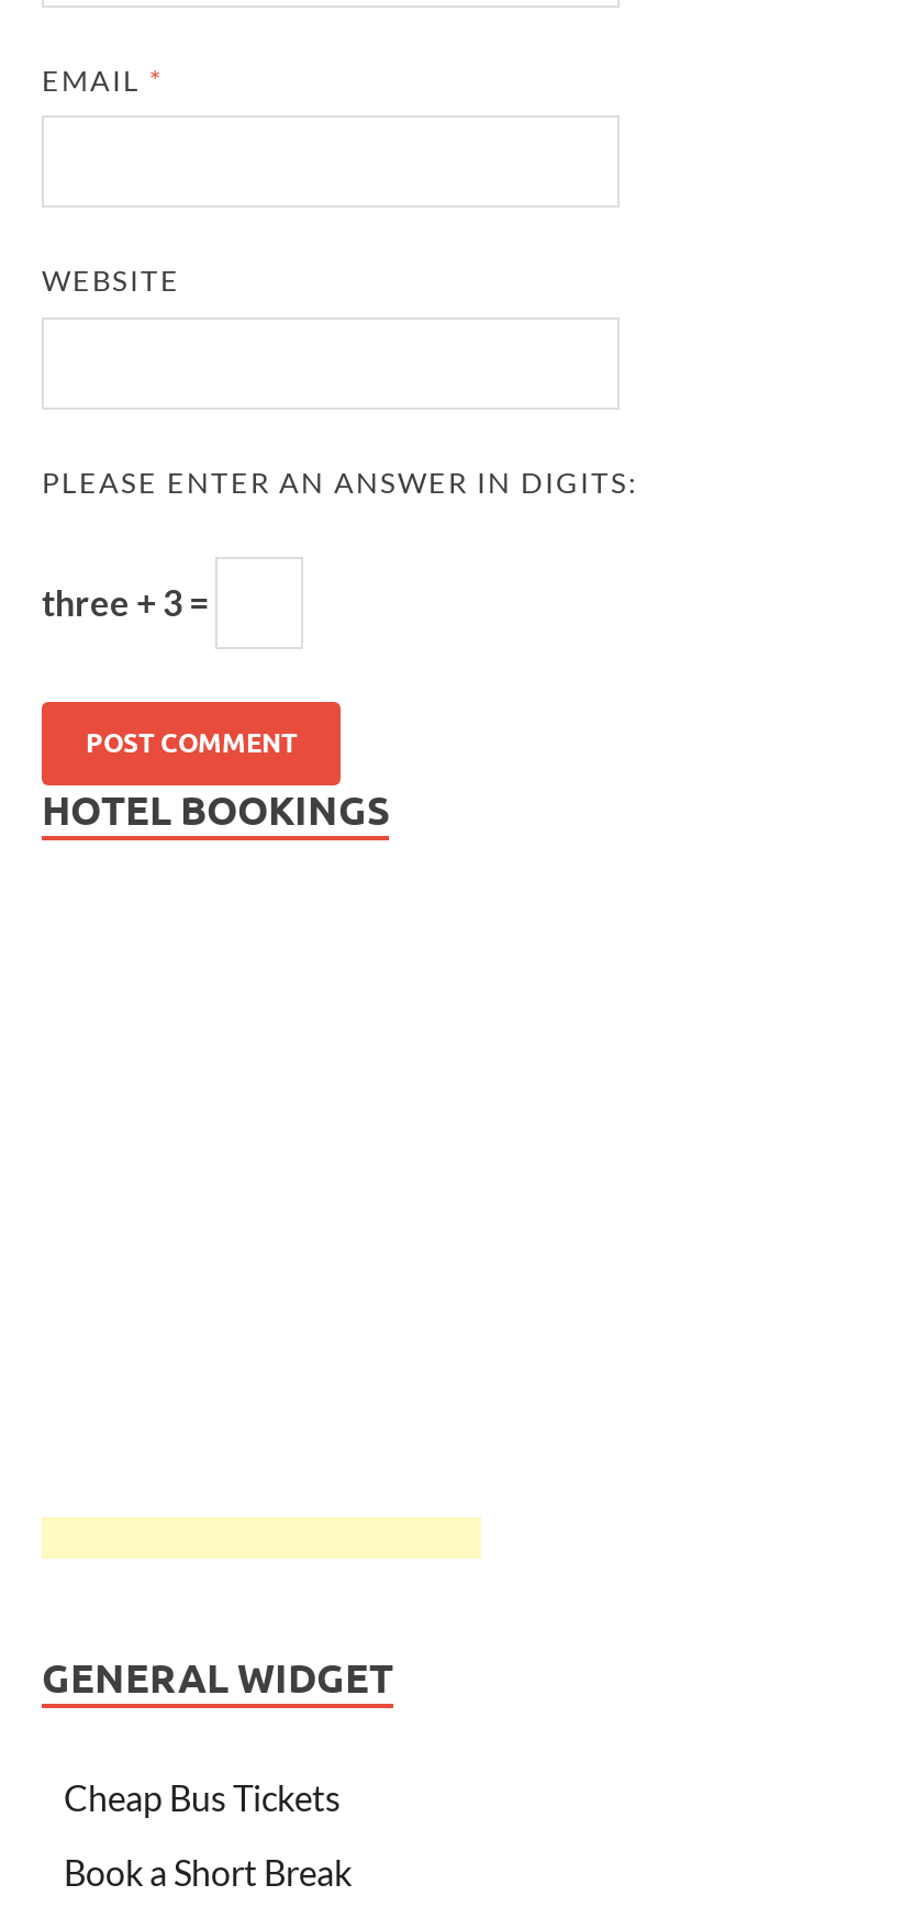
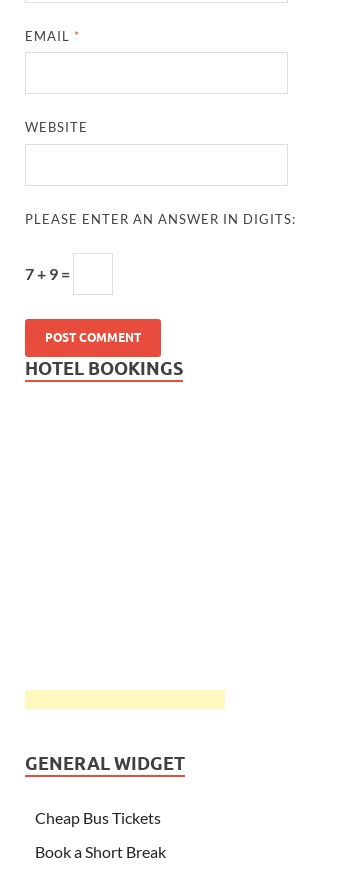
[42,580,215,622] three + 3 = -> [25,264,73,283] 7 + 9 =

